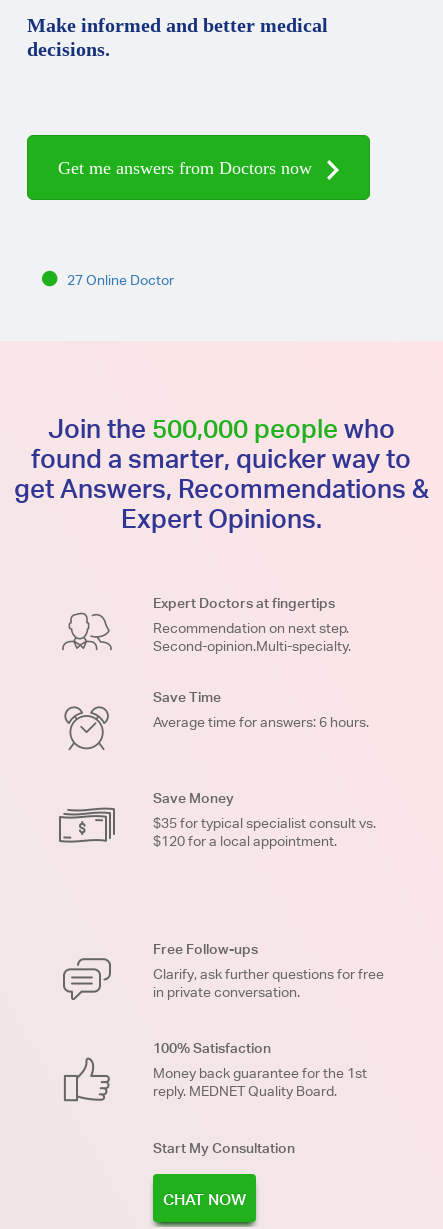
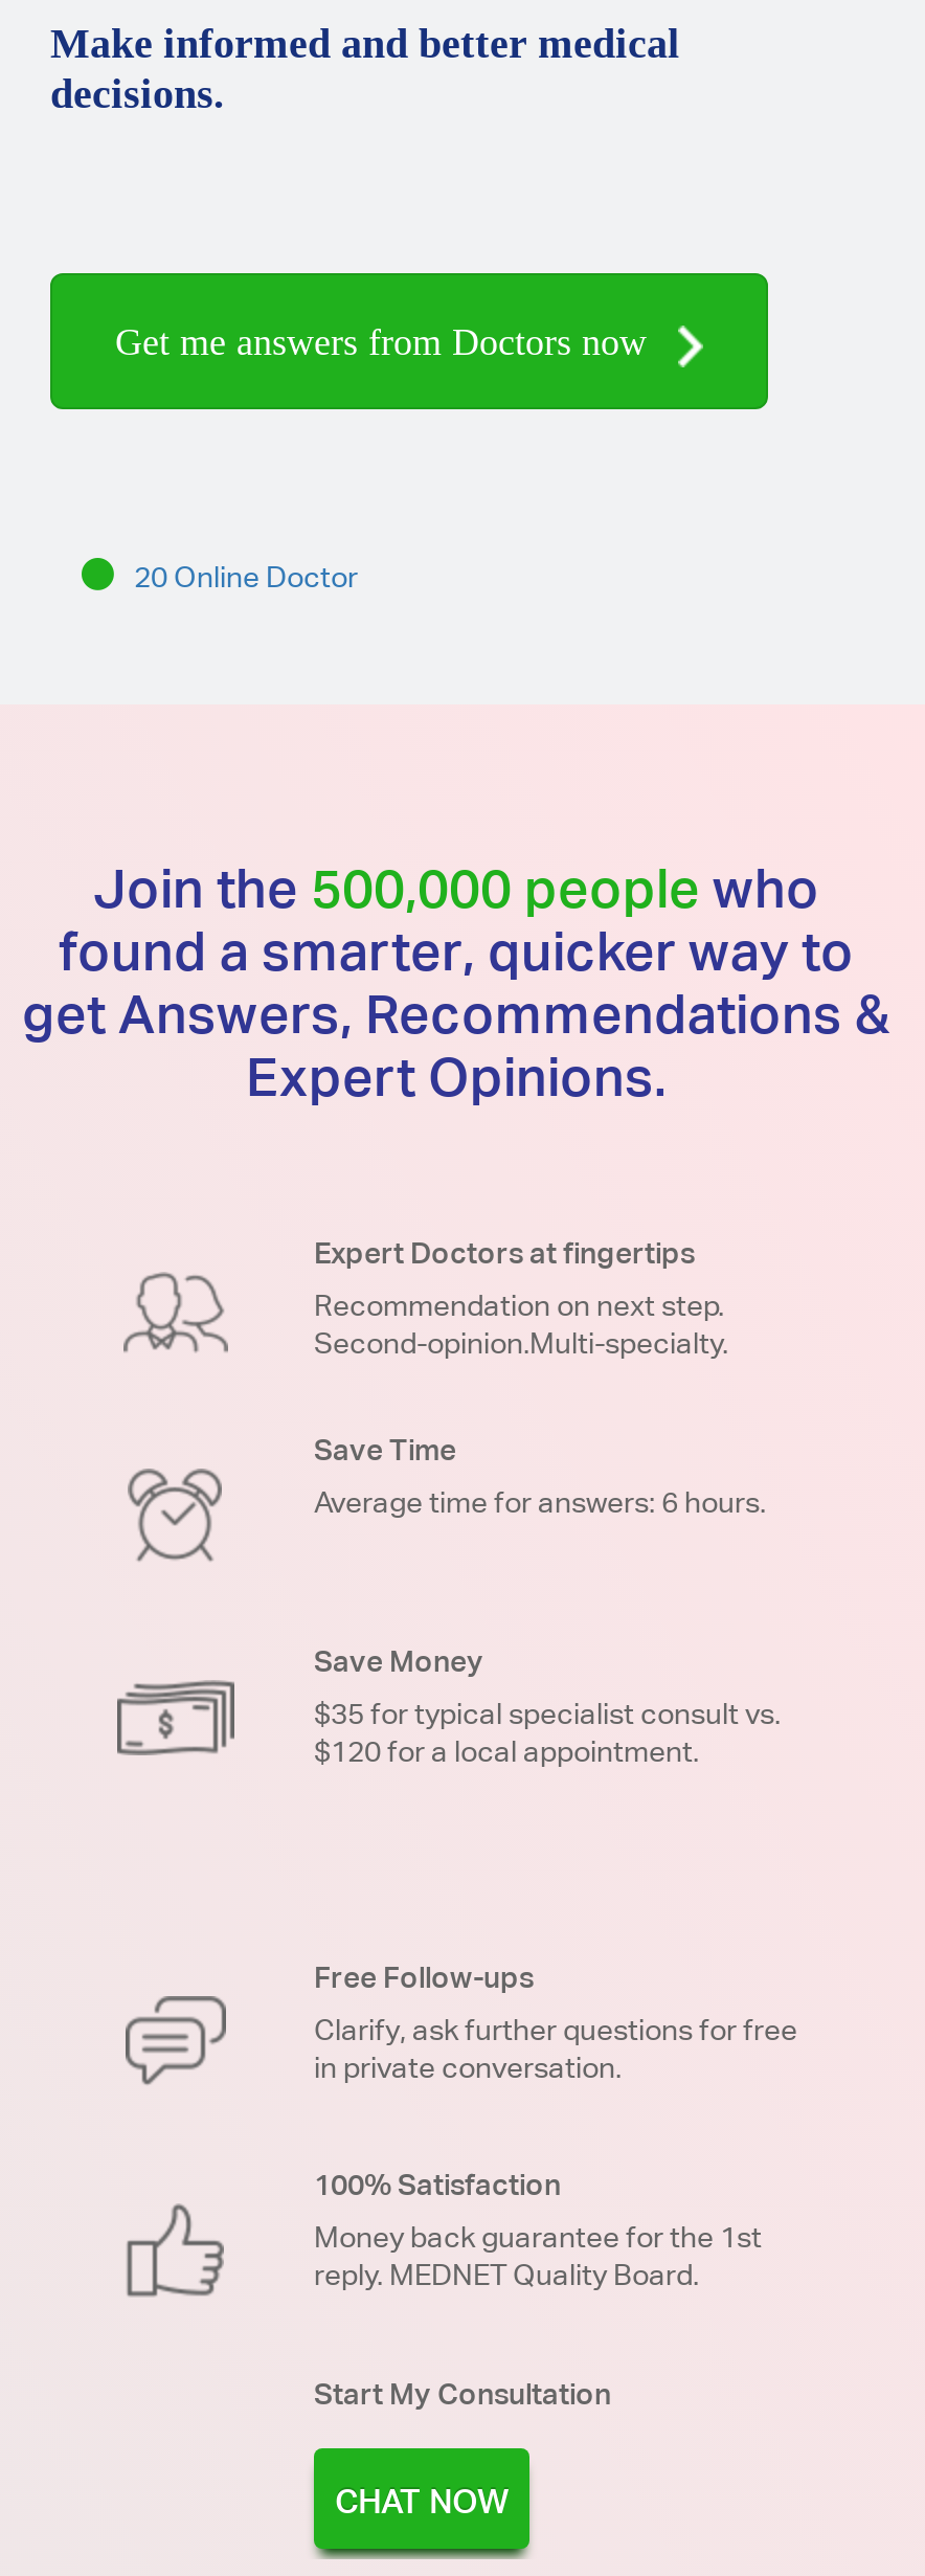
[67,272,174,288] 27 Online Doctor -> [134,560,358,593] 20 Online Doctor

